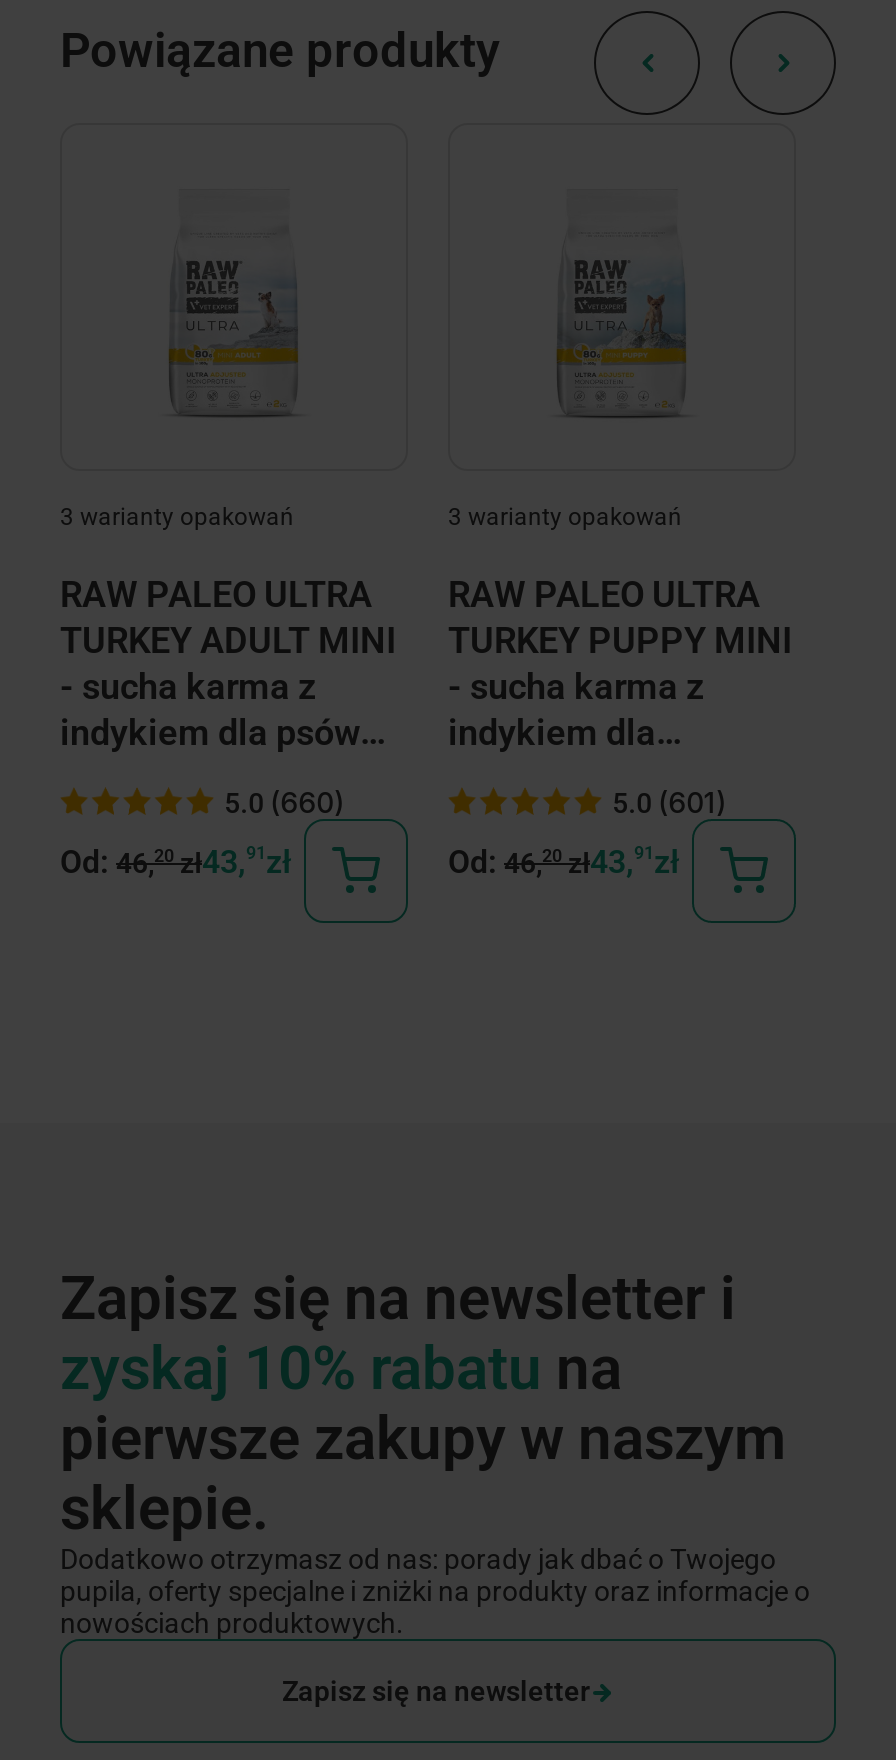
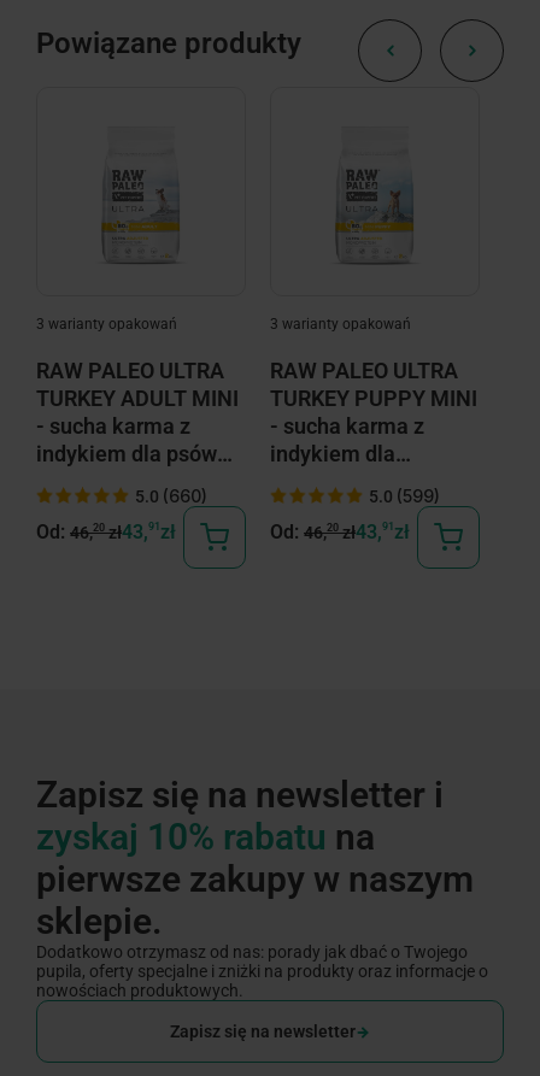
[612,784,726,818] 5.0 (601) -> [369,485,440,505] 5.0 (599)

